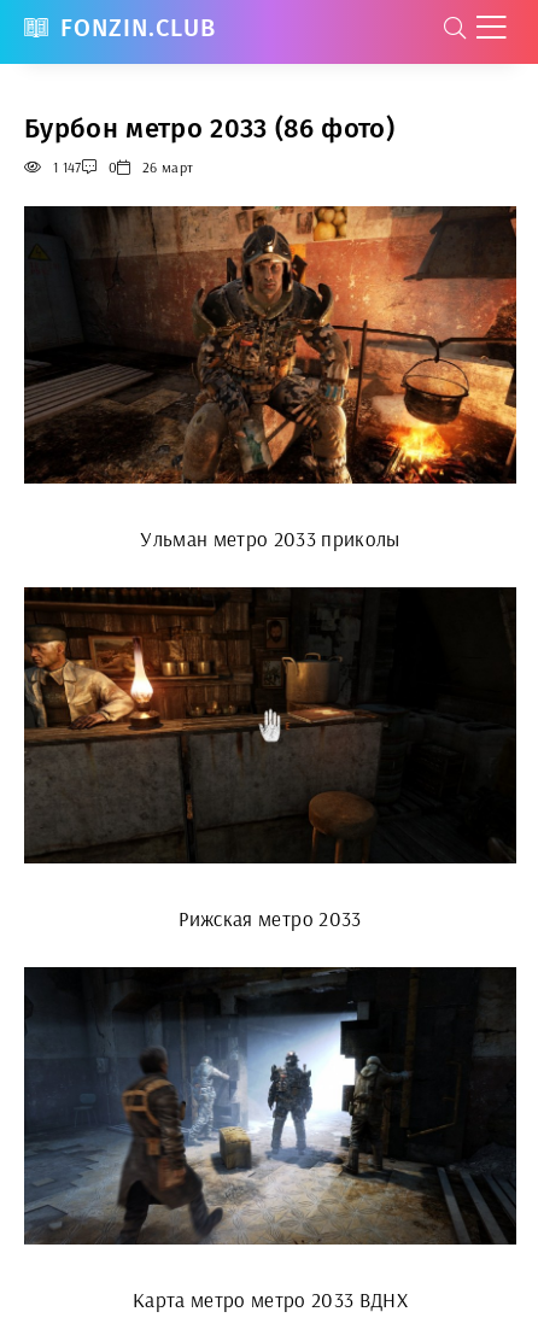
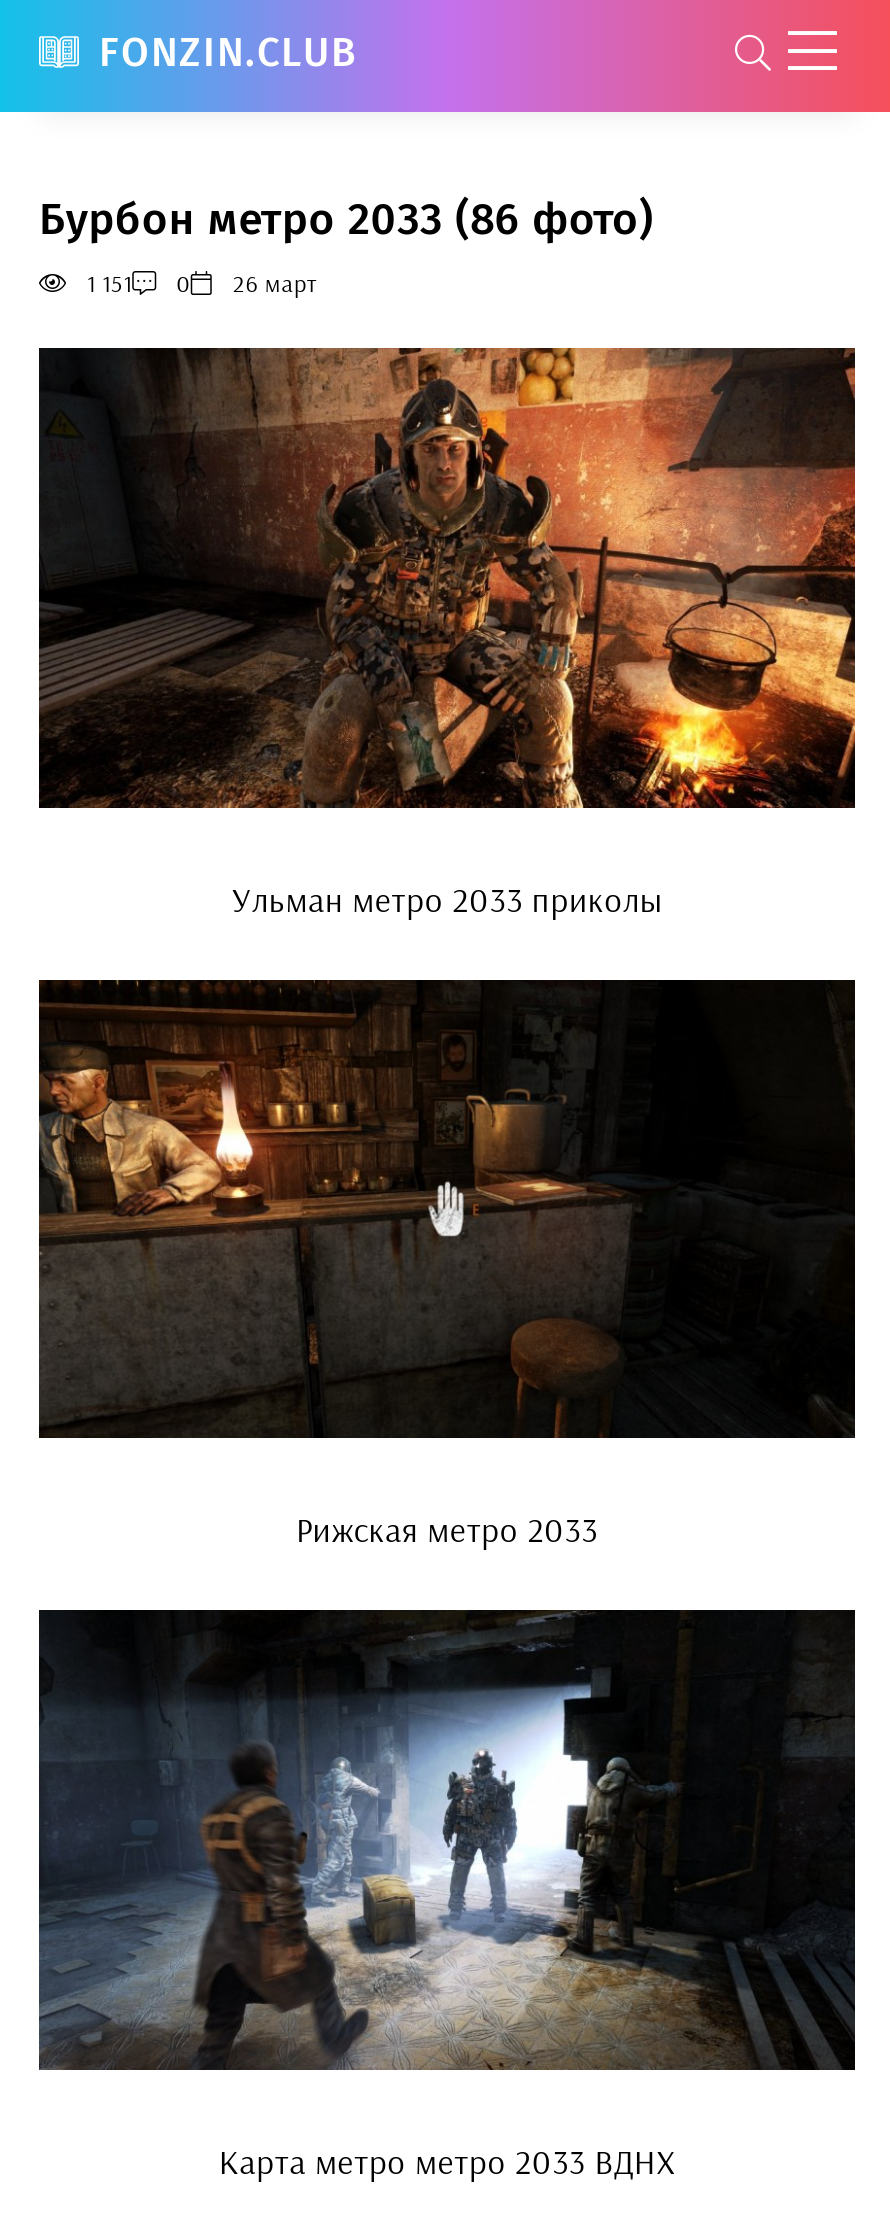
[53,158,82,176] 1 147 -> [87,268,132,298] 1 151

